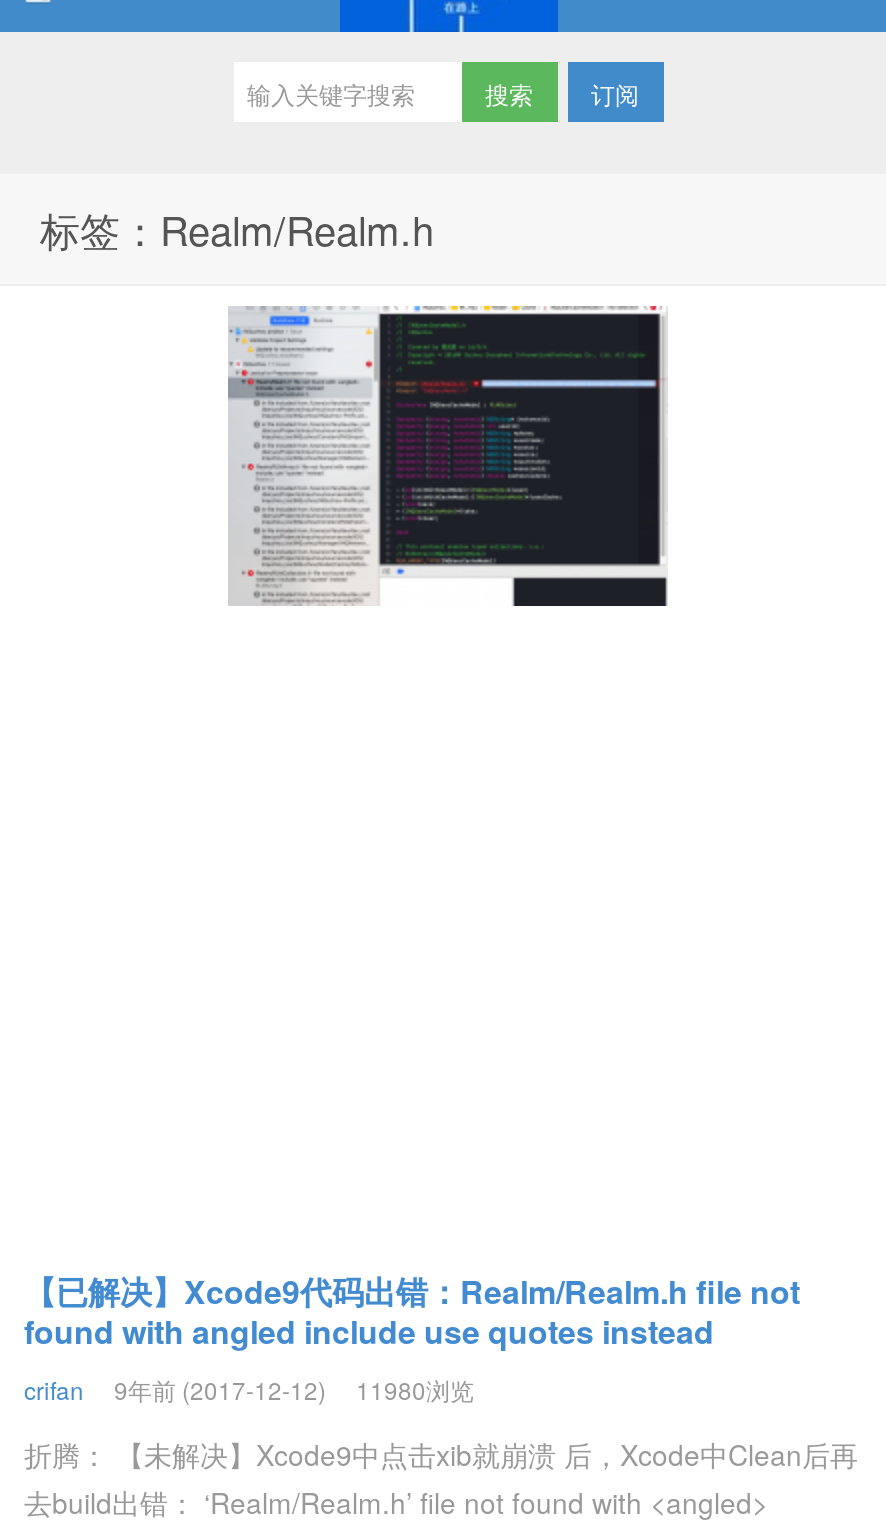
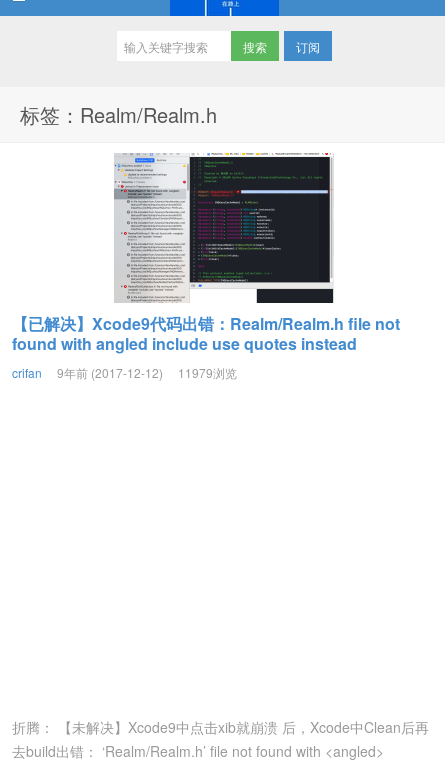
moved [24,1268,800,1406] -> [12,312,400,381]: 【已解决】Xcode9代码出错：Realm/Realm.h file not | found with angled include use quotes instead | crifan | 9年前 (2017-12-12)
[24,1372,474,1406] crifan 9年前 (2017-12-12) 11980浏览 -> [12,364,237,381] crifan 9年前 (2017-12-12) 11979浏览

